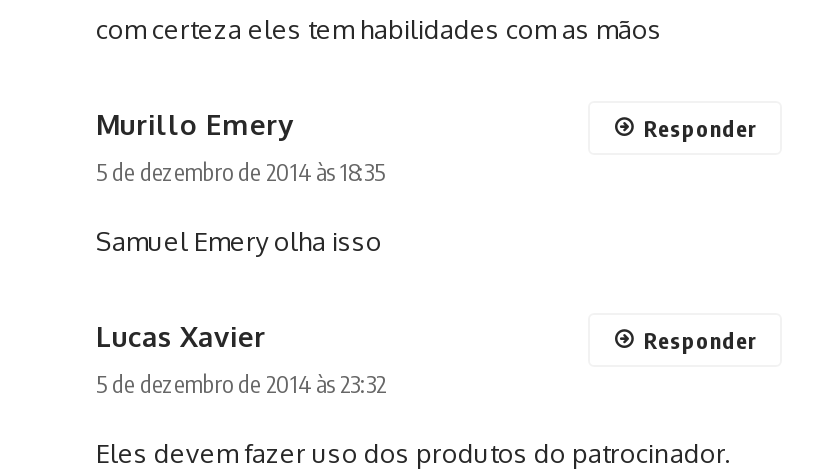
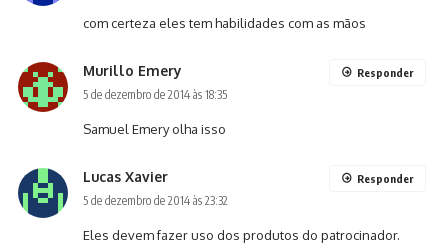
none -> [17,61,69,113] [image]
none -> [17,167,69,219] [image]

